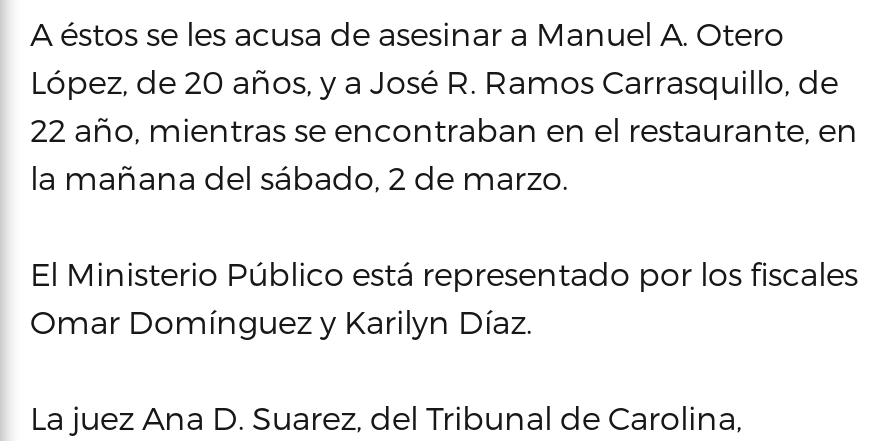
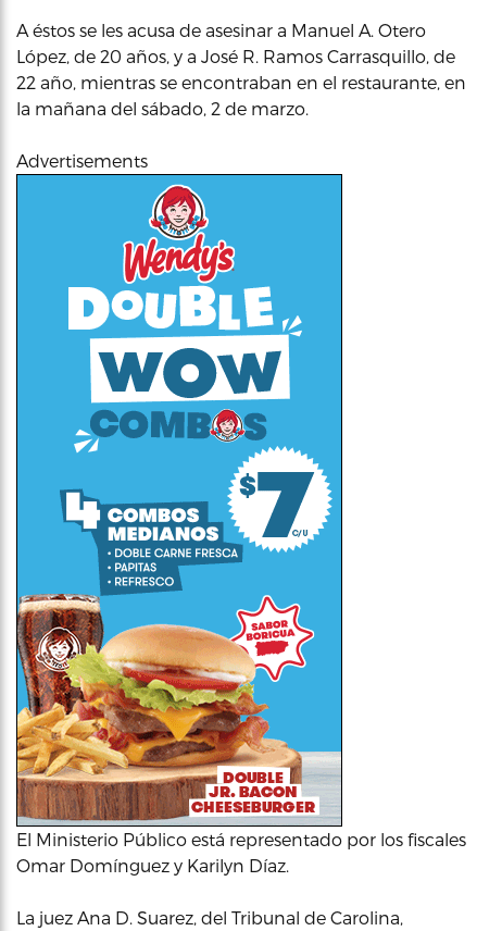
none -> [15,173,343,827] [image]
none -> [16,150,148,171] Advertisements

